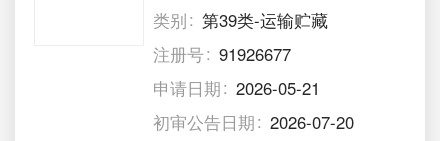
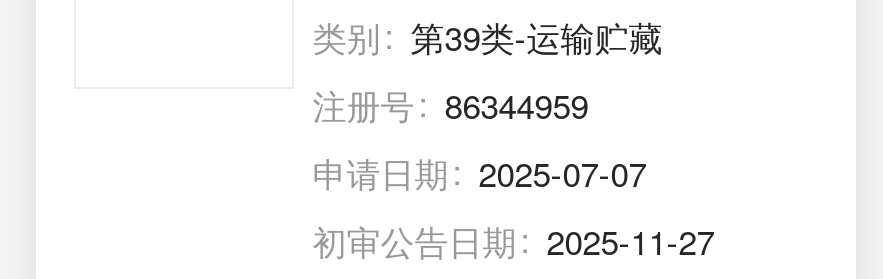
[153,42,291,66] 注册号 91926677 -> [313,80,589,128] 注册号 86344959
[153,76,320,100] 申请日期 2026-05-21 -> [313,148,647,196] 申请日期 2025-07-07
[153,110,354,134] 初审公告日期 2026-07-20 -> [313,216,715,264] 初审公告日期 2025-11-27

